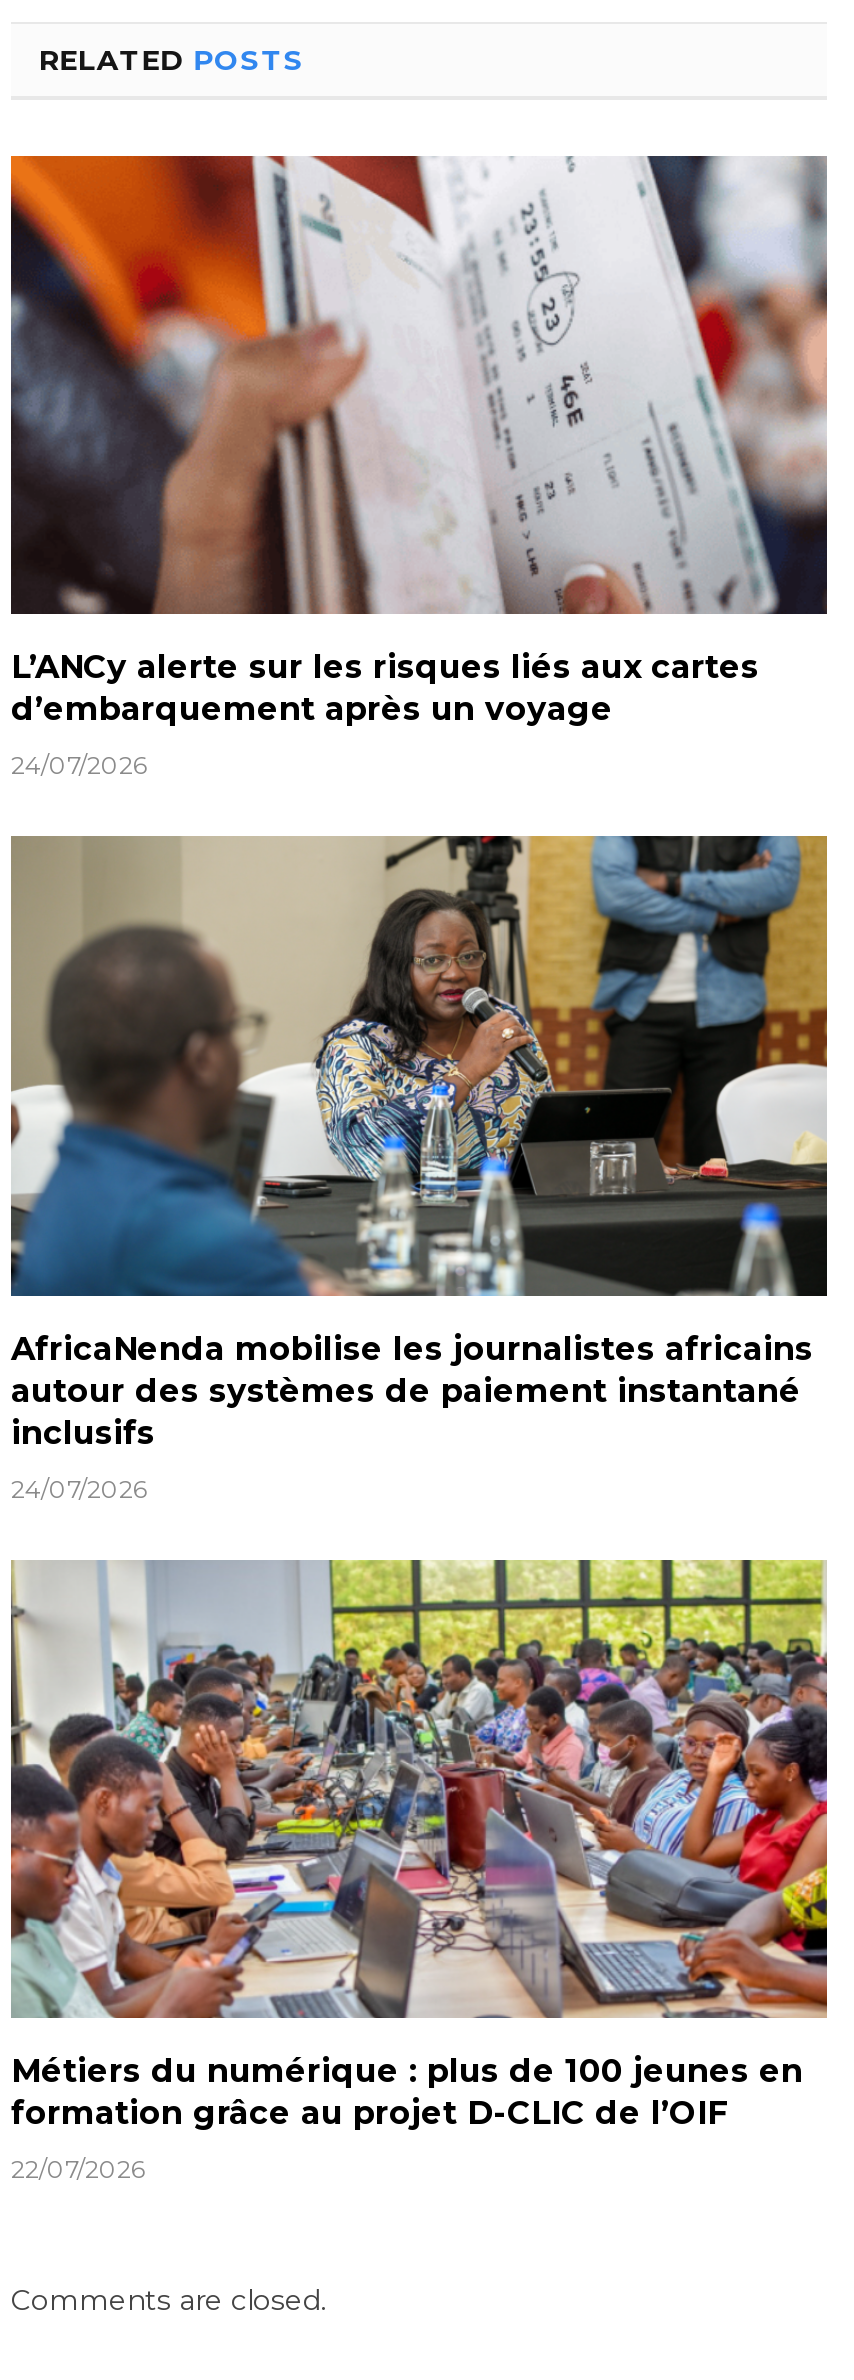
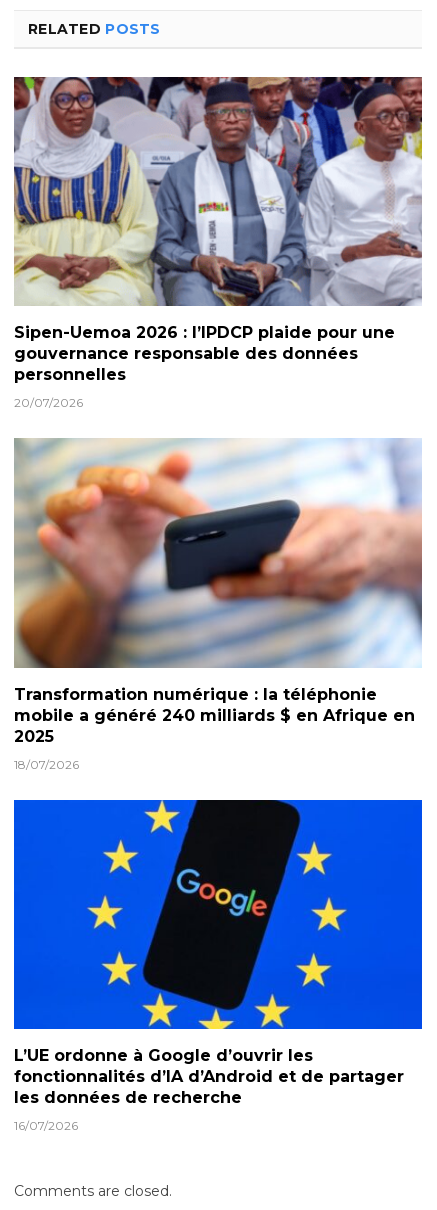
[9,154,829,729] [image] | L’ANCy alerte sur les risques liés aux cartes | d’embarquement après un voyage -> [13,76,423,384] [image] | Sipen-Uemoa 2026 : l’IPDCP plaide pour une | gouvernance responsable des données | personnelles
[11,751,147,781] 24/07/2026 -> [14,395,83,410] 20/07/2026
[11,834,829,1452] [image] | AfricaNenda mobilise les journalistes africains | autour des systèmes de paiement instantané | inclusifs -> [14,438,423,746] [image] | Transformation numérique : la téléphonie | mobile a généré 240 milliards $ en Afrique en | 2025
[11,1474,147,1504] 24/07/2026 -> [14,757,79,772] 18/07/2026
[9,1558,829,2133] [image] | Métiers du numérique : plus de 100 jeunes en | formation grâce au projet D-CLIC de l’OIF -> [13,799,423,1107] [image] | L’UE ordonne à Google d’ouvrir les | fonctionnalités d’IA d’Android et de partager | les données de recherche
[11,2155,145,2185] 22/07/2026 -> [14,1118,78,1133] 16/07/2026

